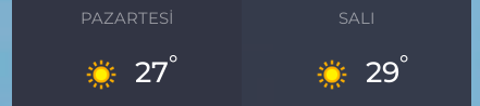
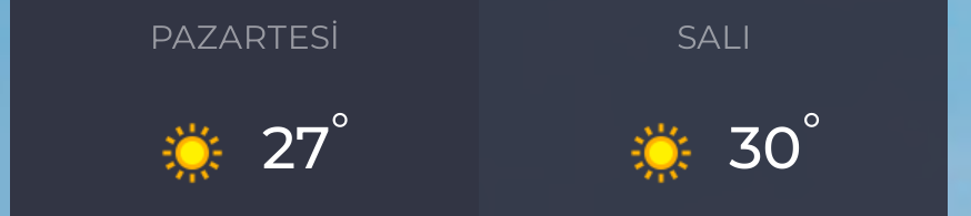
[358,50,408,89] 29° -> [713,103,820,183] 30°

